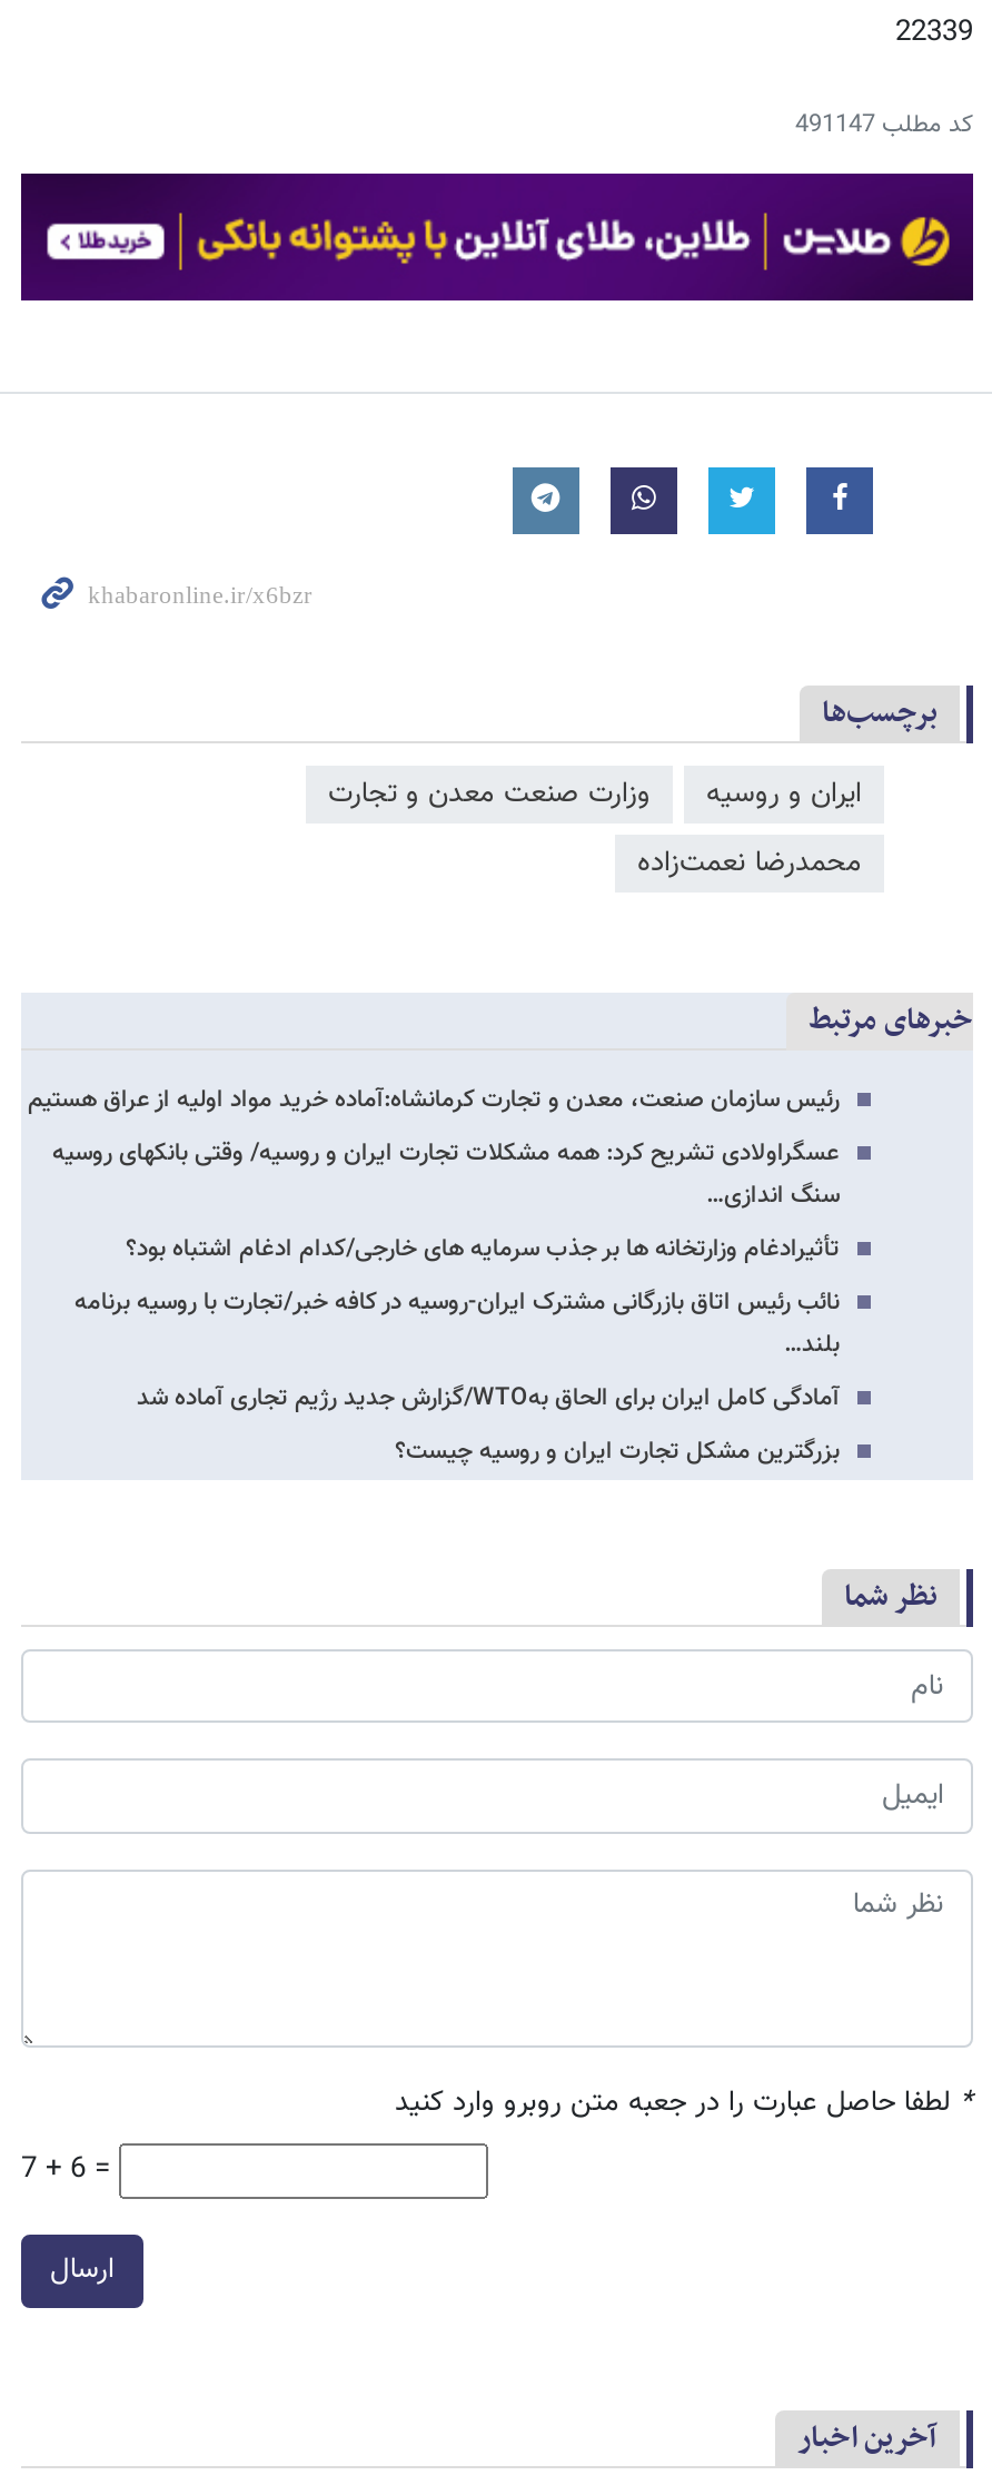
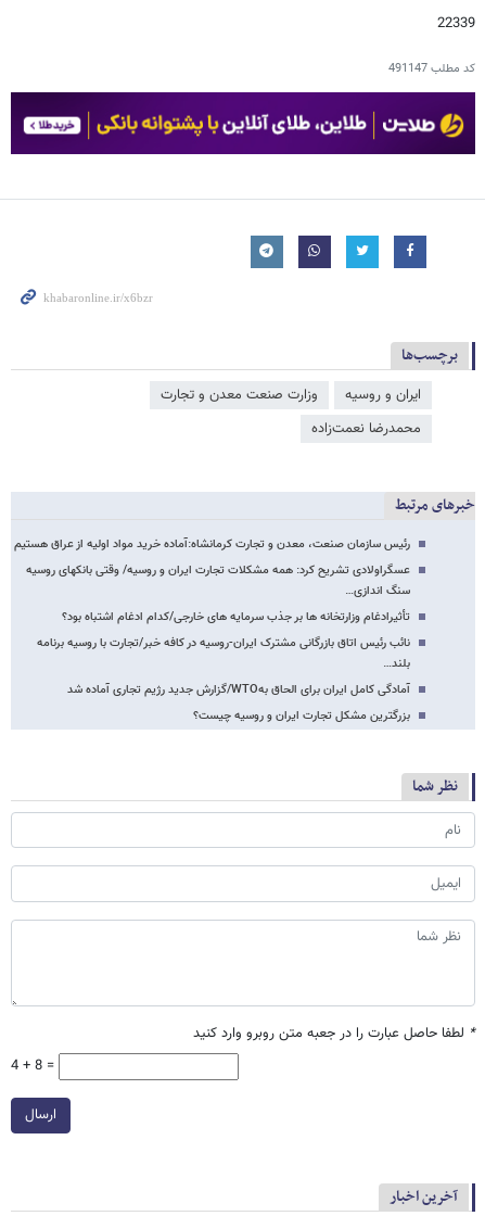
[21,2147,110,2191] 7 + 6 = -> [11,1055,54,1077] 4 + 8 =

